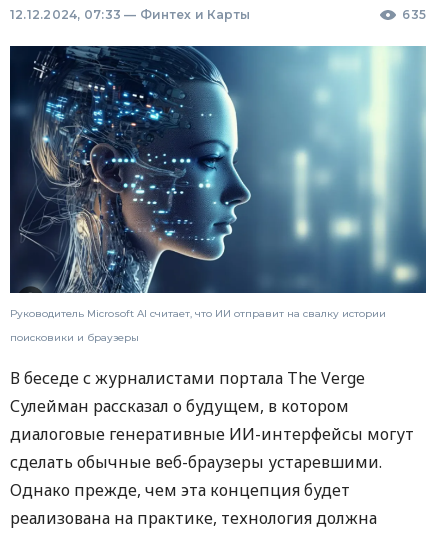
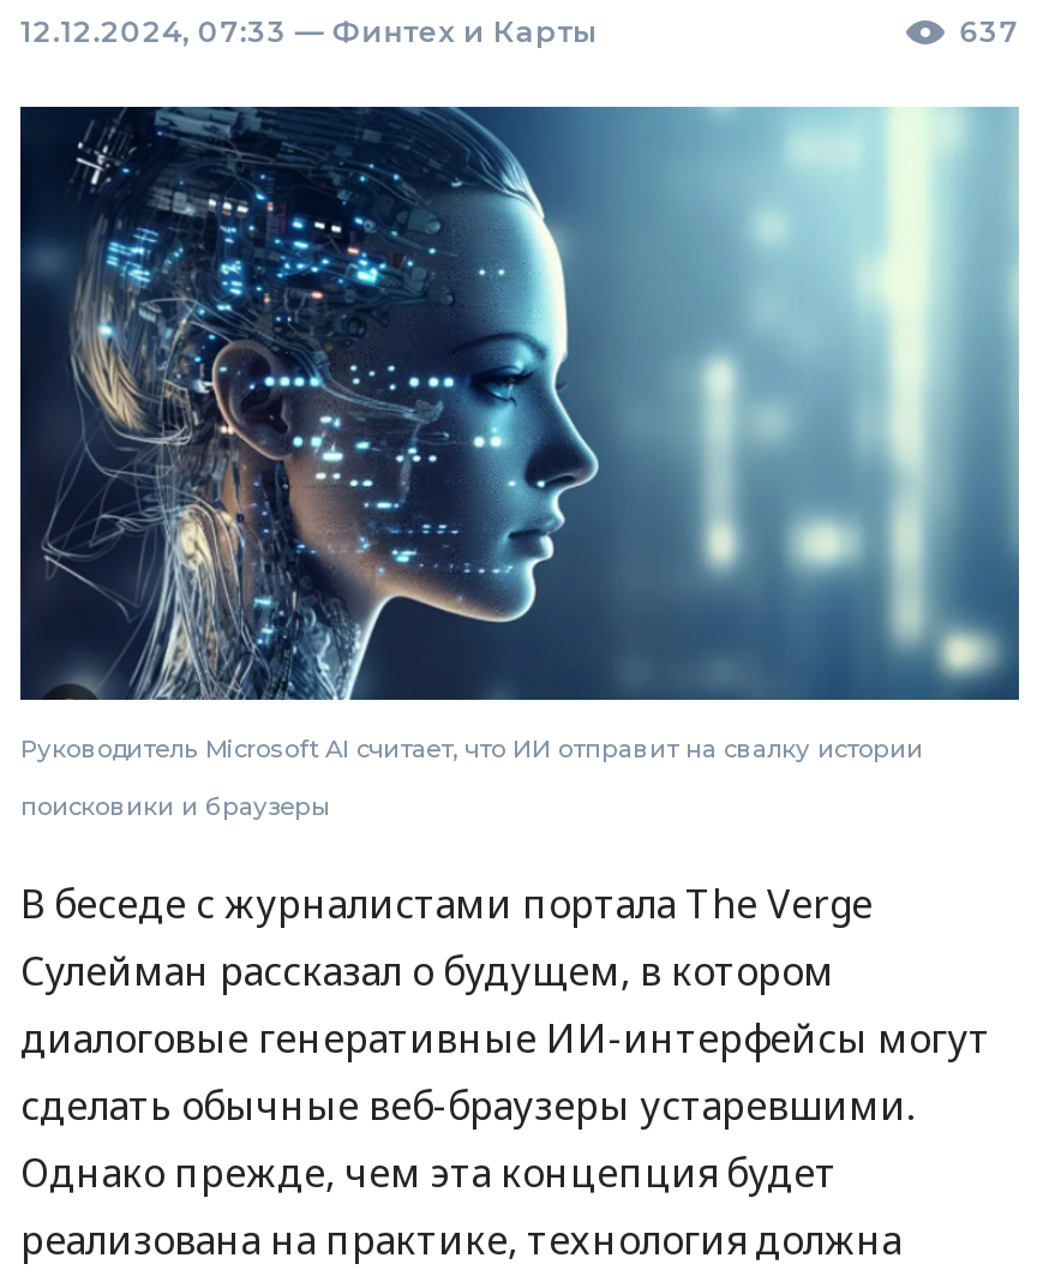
[402,7,426,22] 635 -> [960,13,1019,49] 637

